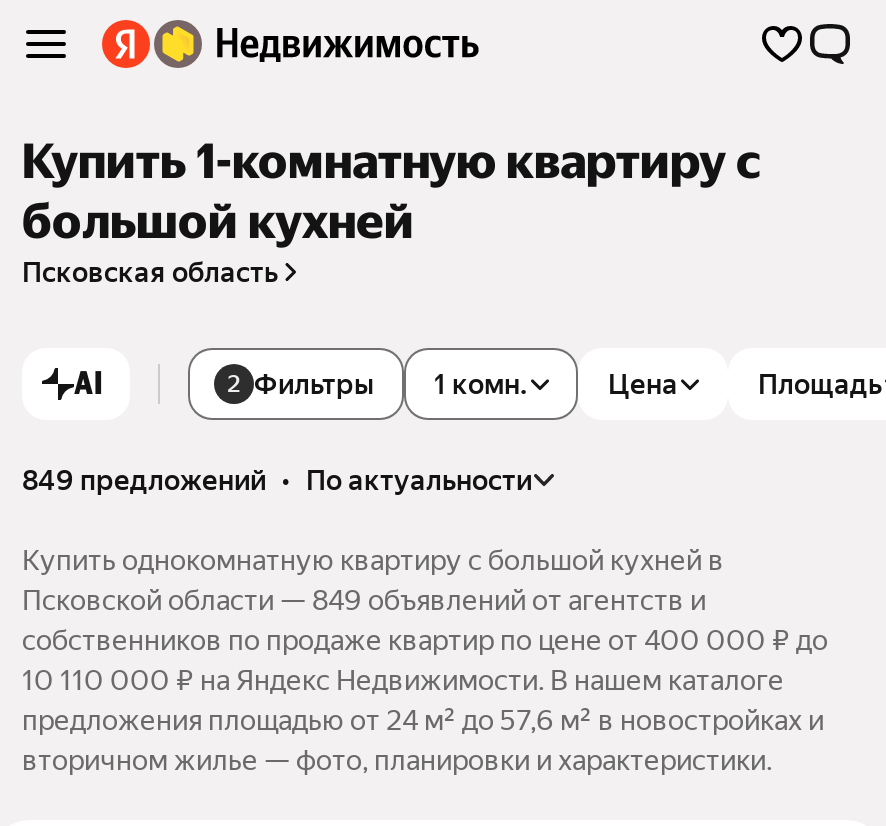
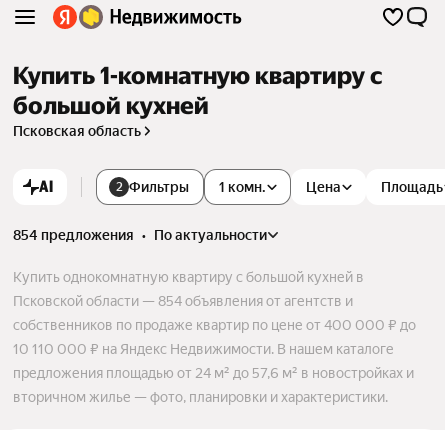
[22,464,532,496] 849 предложений • по актуальности -> [13,227,267,243] 854 предложения • по актуальности
[22,584,706,616] Псковской области — 849 объявлений от агентств и -> [13,293,353,309] Псковской области — 854 объявления от агентств и

